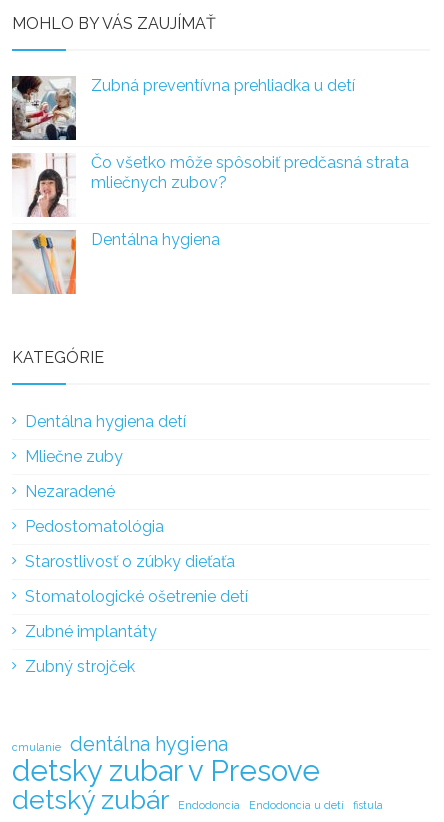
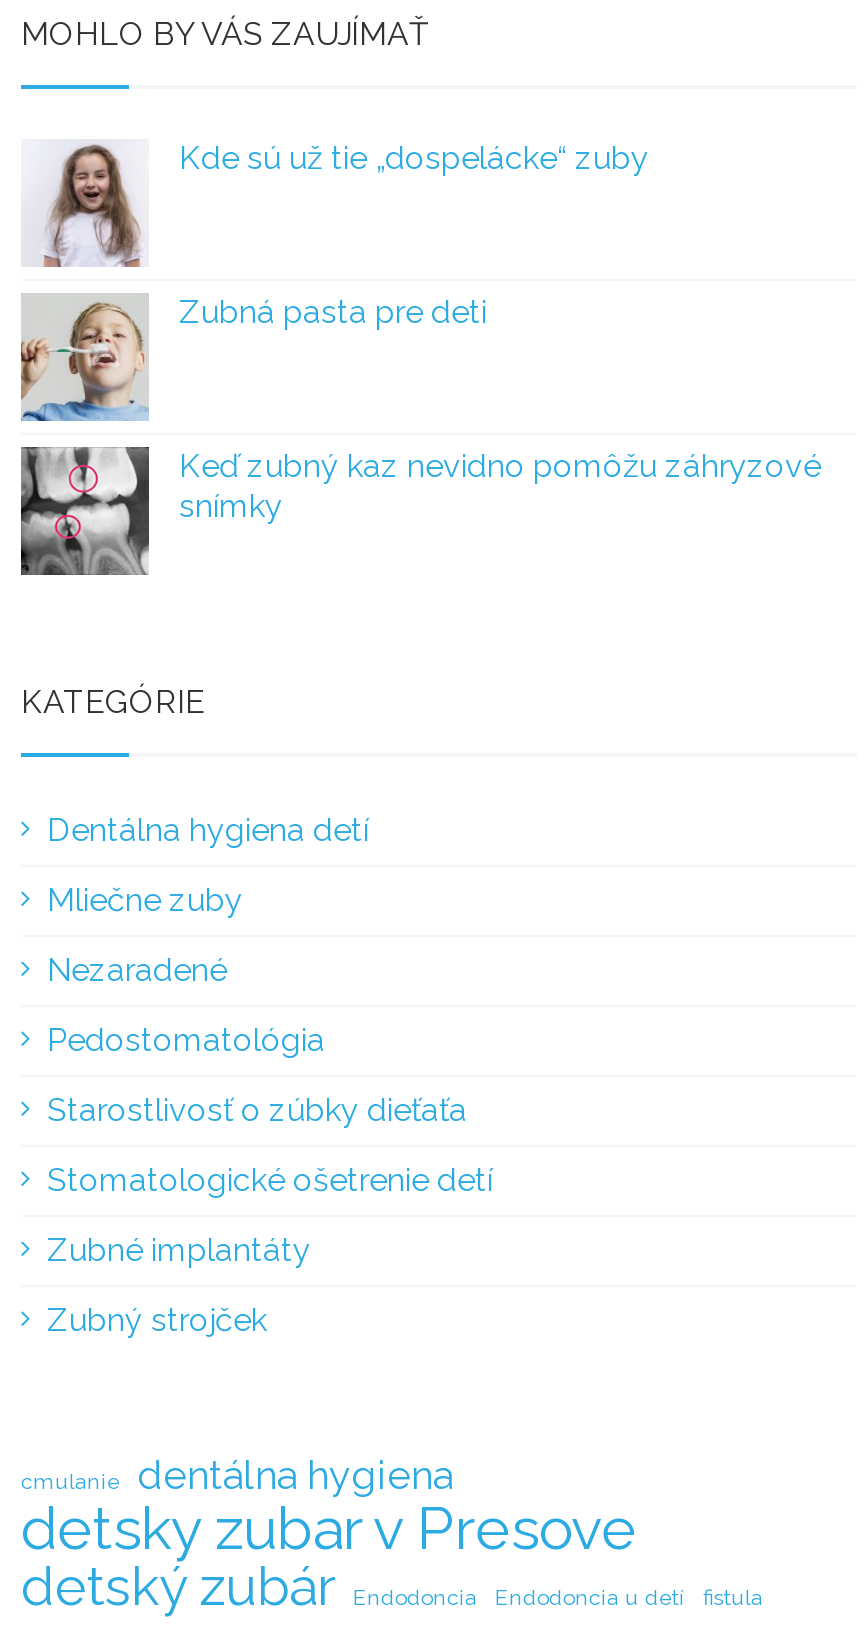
[11,75,355,141] [image] | Zubná preventívna prehliadka u detí -> [21,137,649,269] [image] | Kde sú už tie „dospelácke“ zuby
[11,153,409,218] [image] | Čo všetko môže spôsobiť predčasná strata | mliečnych zubov? -> [19,292,487,423] [image] | Zubná pasta pre deti
[12,230,220,295] [image] | Dentálna hygiena -> [19,446,821,577] [image] | Keď zubný kaz nevidno pomôžu záhryzové | snímky

